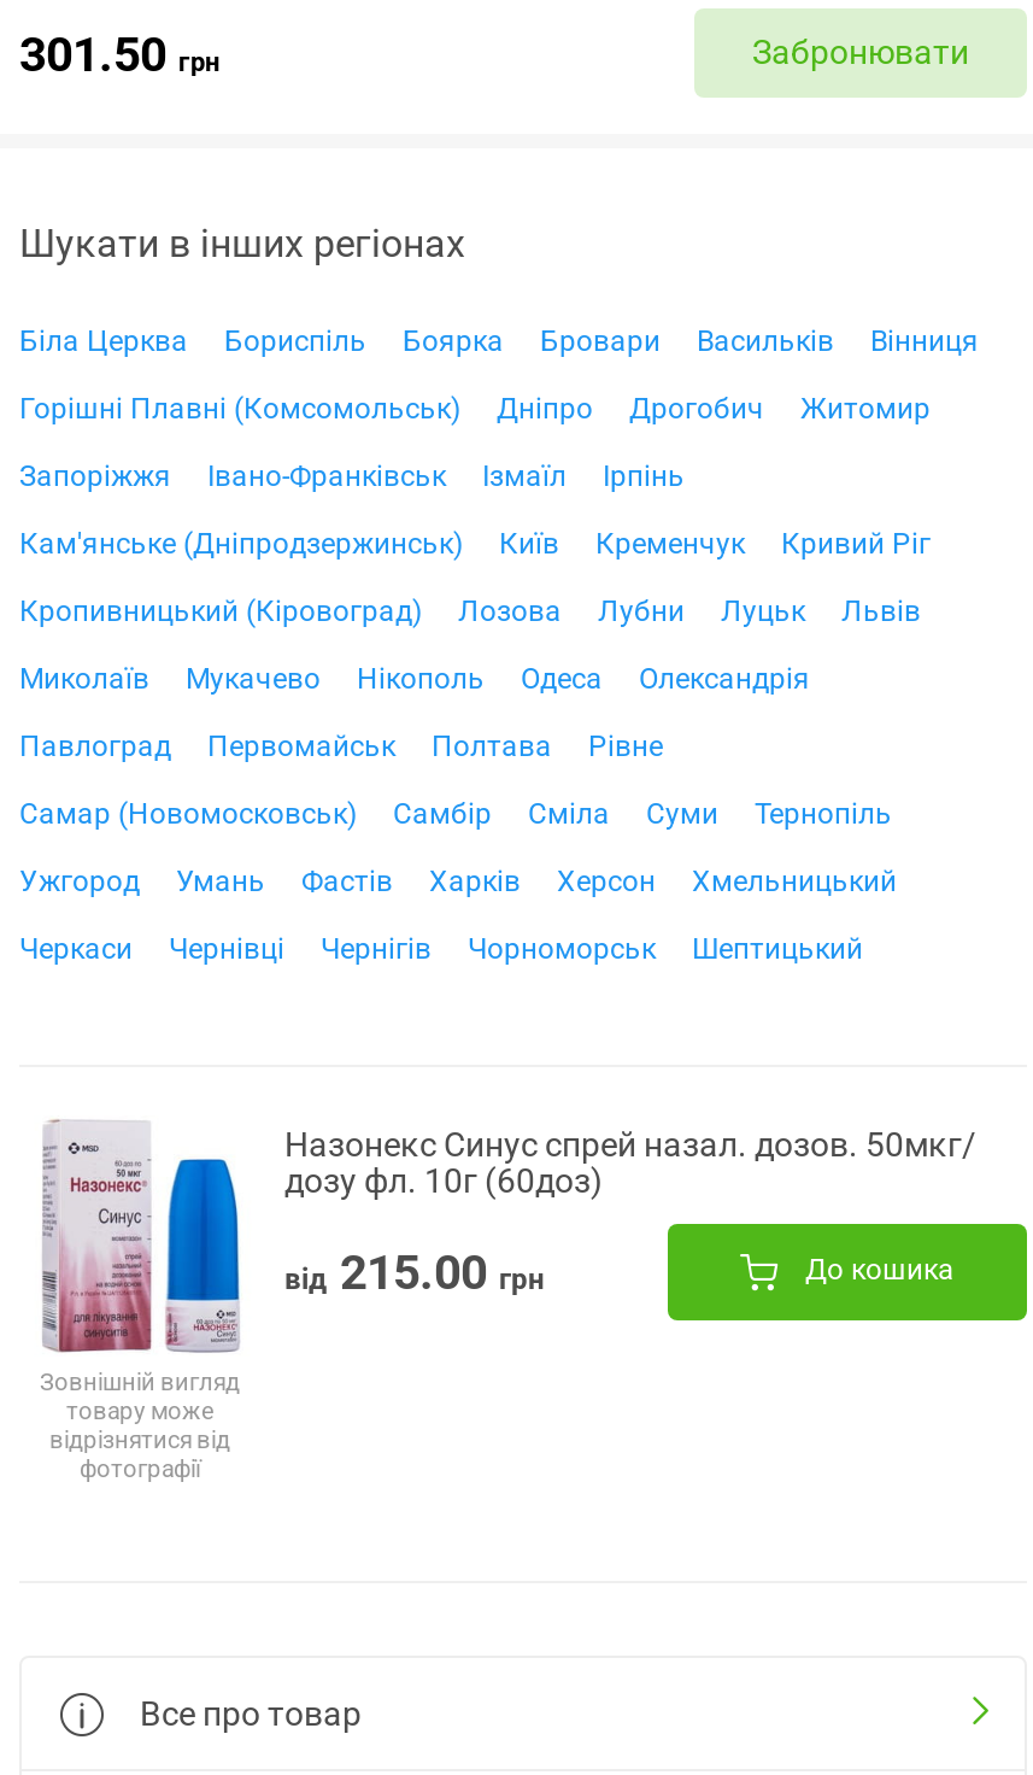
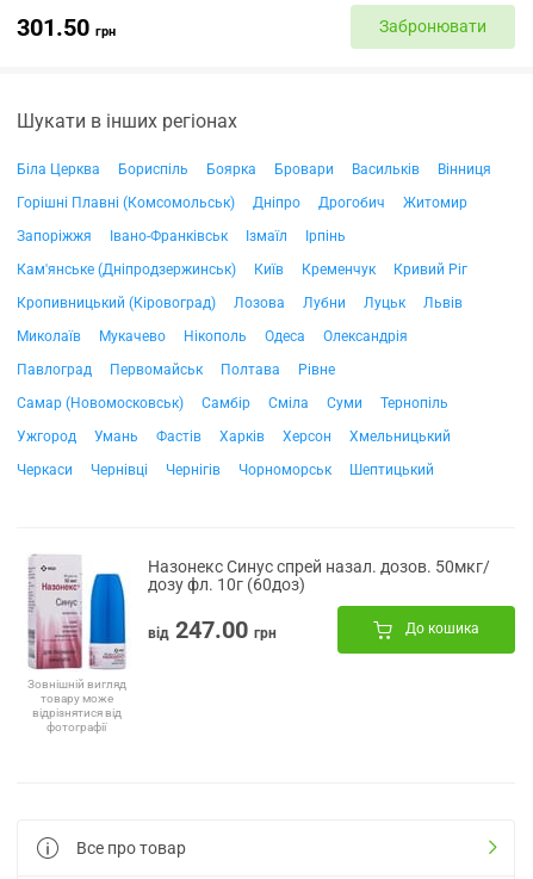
[284,1242,545,1300] від 215.00 грн -> [148,615,277,643] від 247.00 грн

